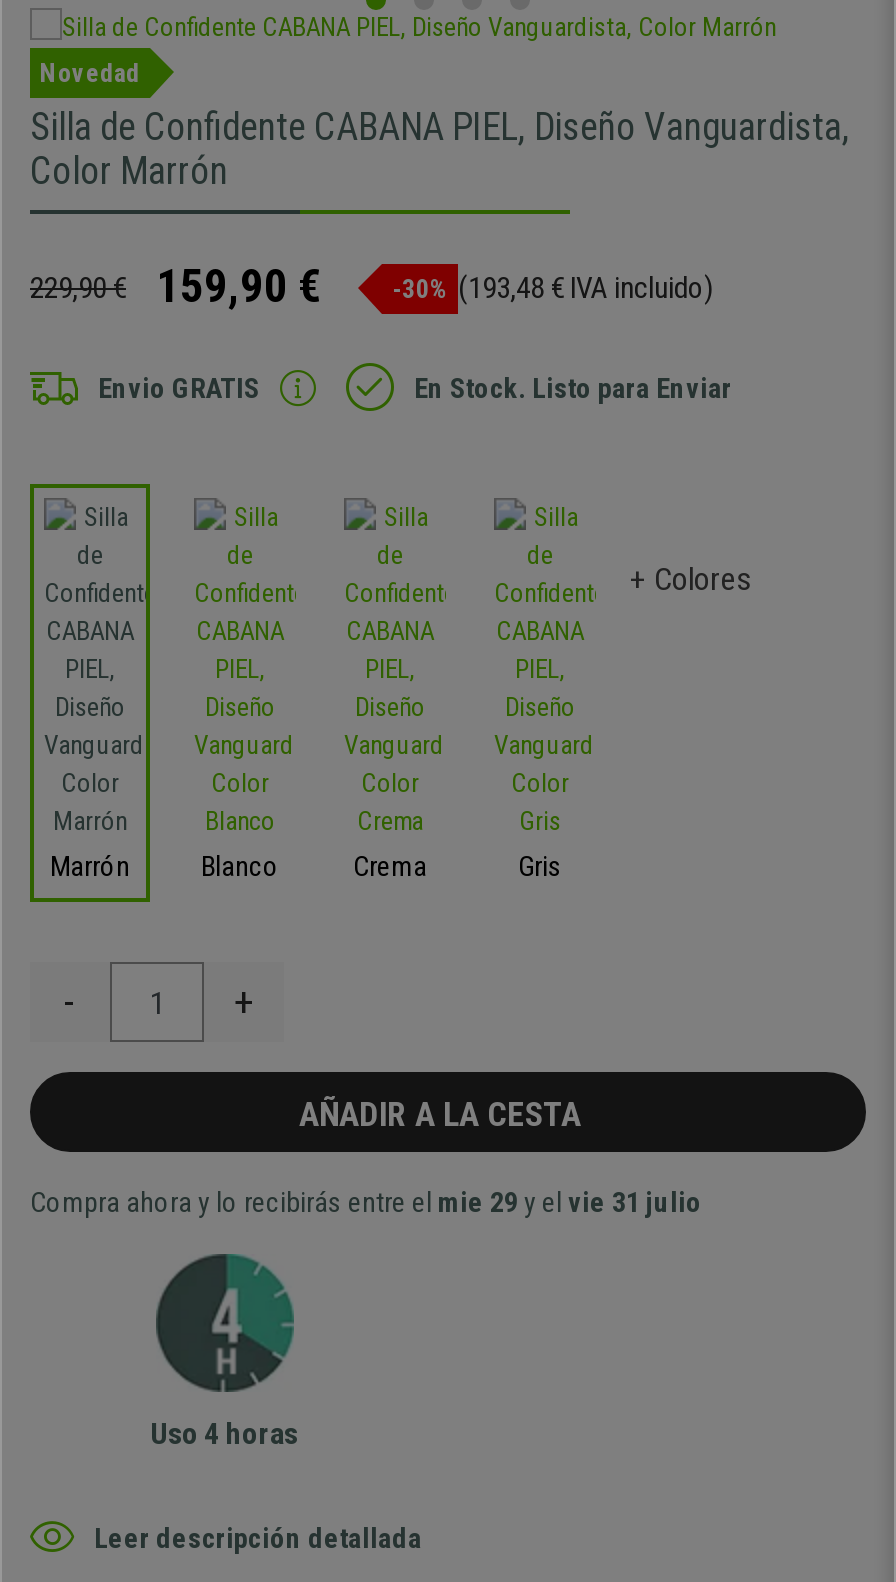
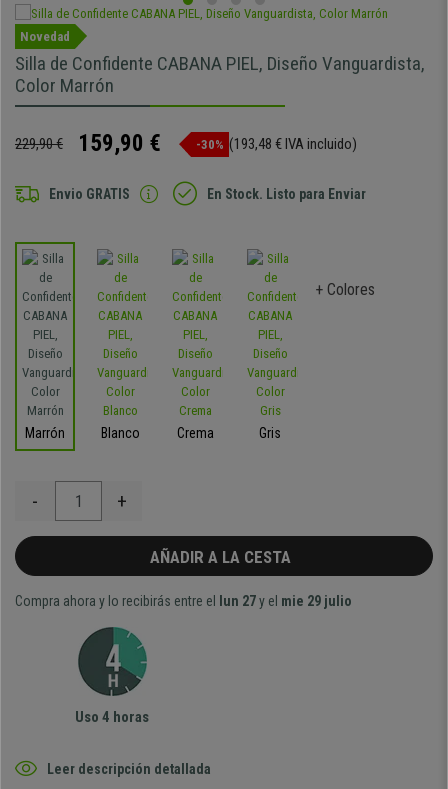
[30,1186,702,1218] Compra ahora y lo recibirás entre el mie 29 y el vie 31 julio -> [15,593,352,609] Compra ahora y lo recibirás entre el lun 27 y el mie 29 julio

